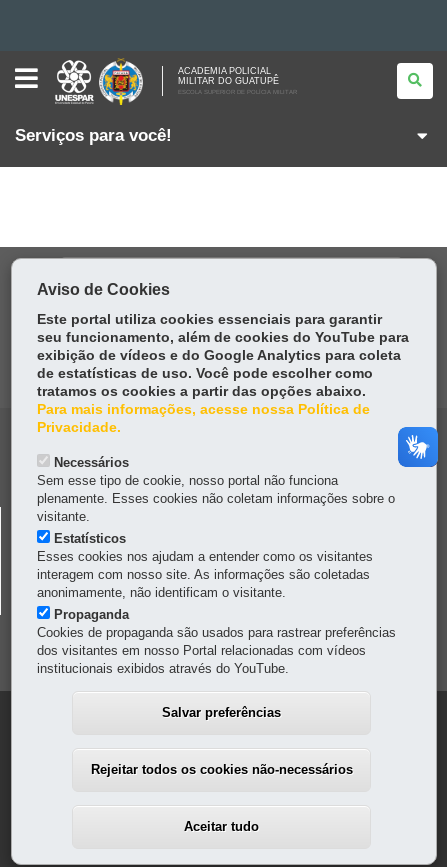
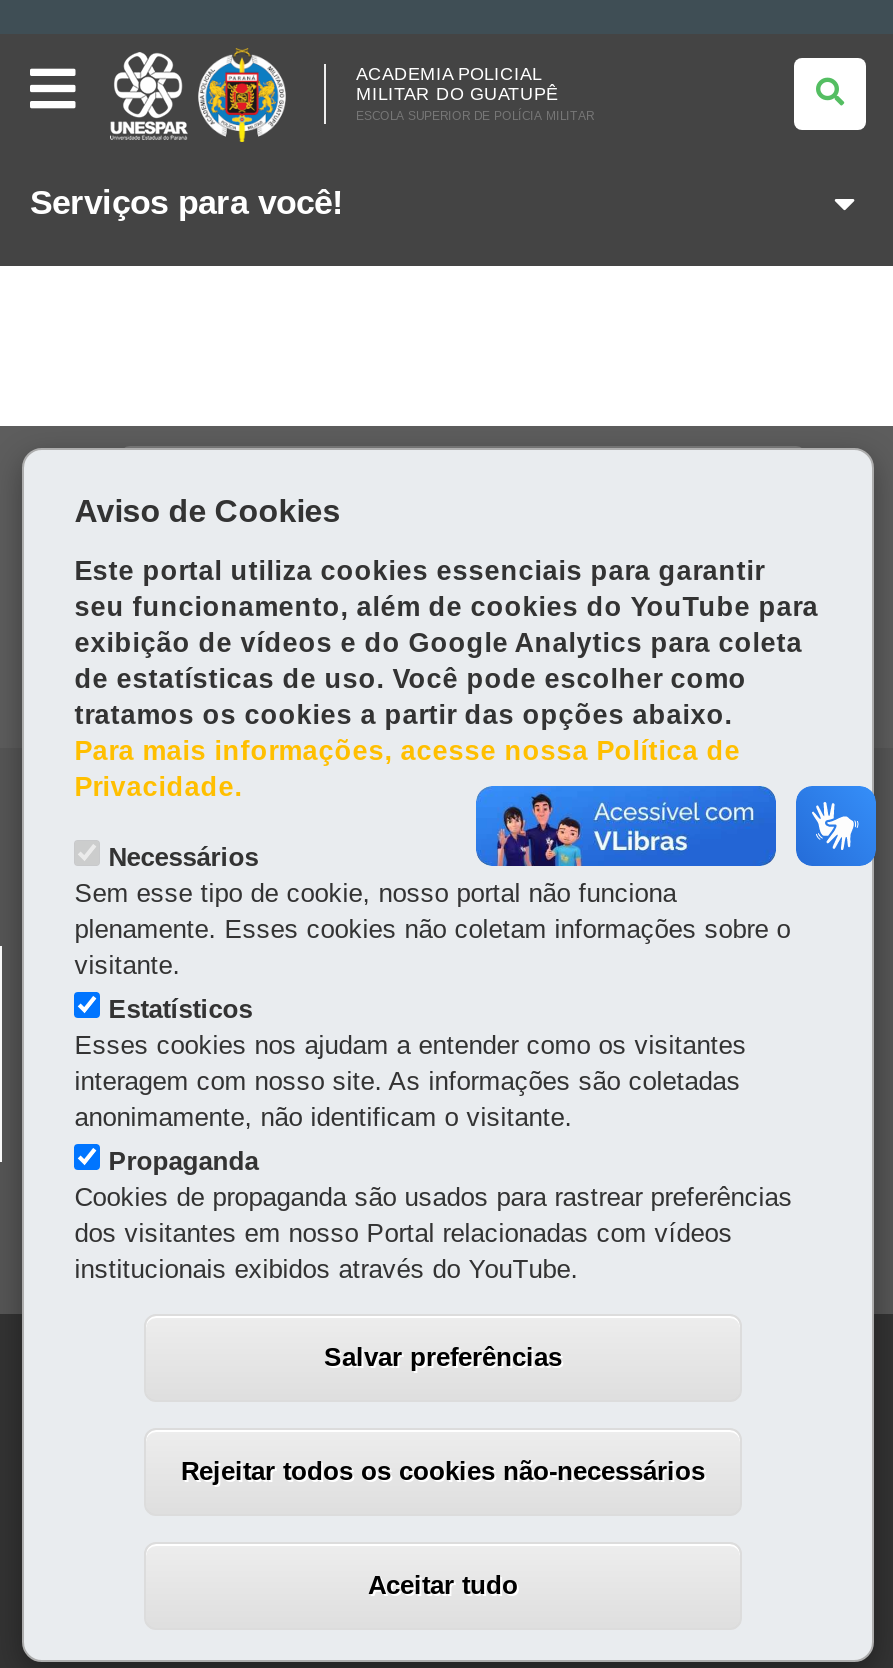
none -> [474,784,778,868] [image]

